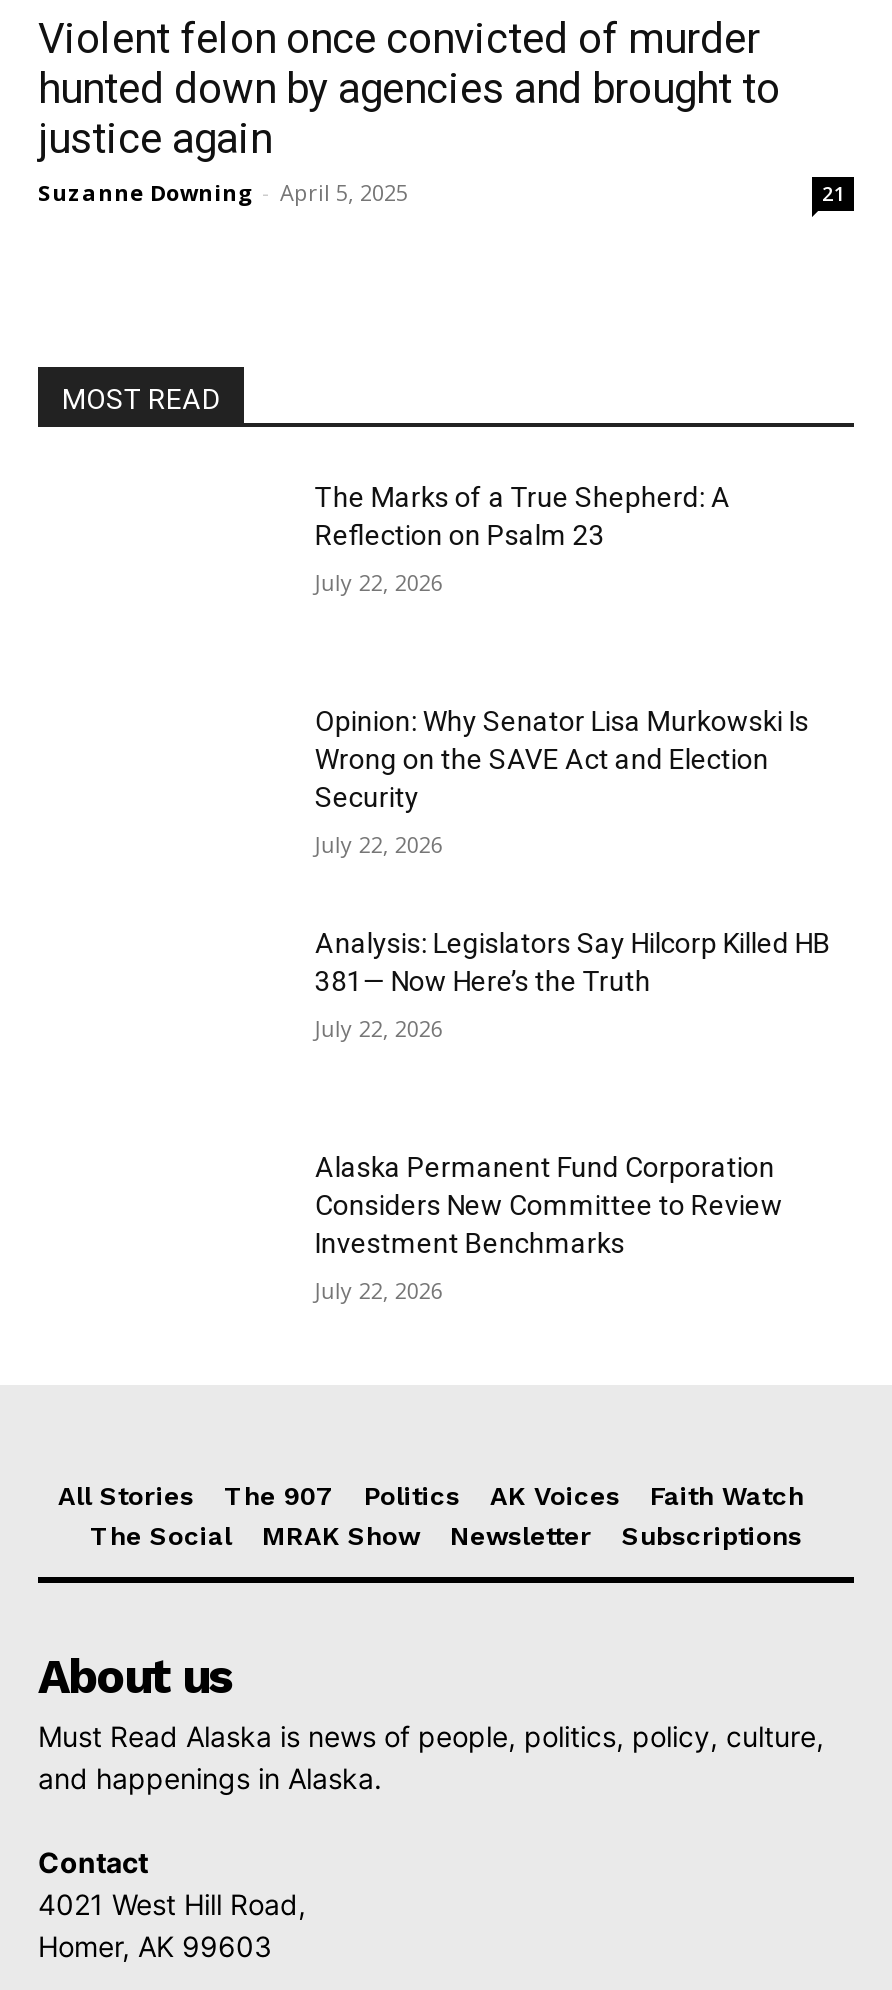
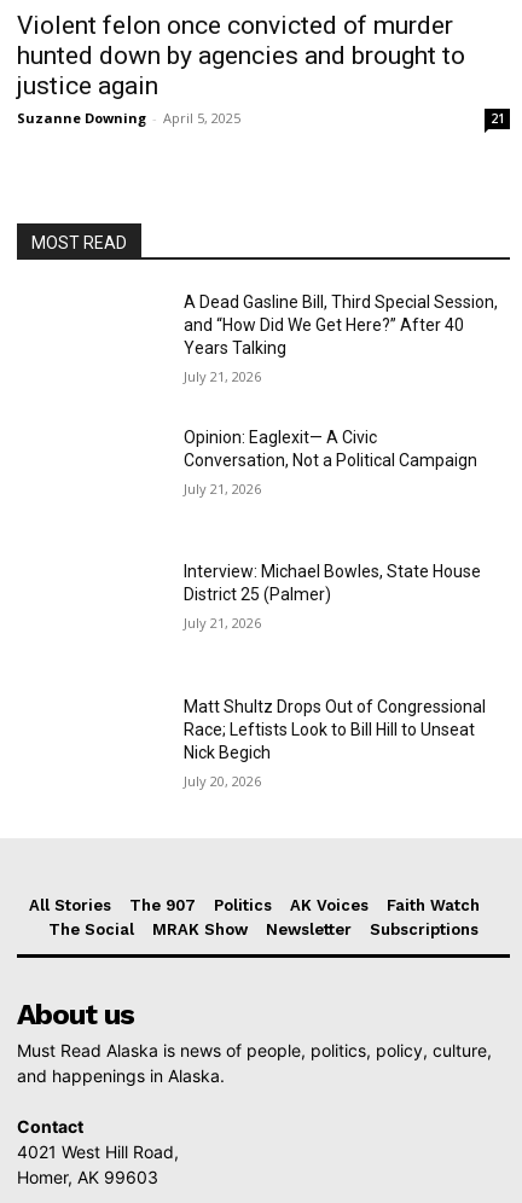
[315,481,731,551] The Marks of a True Shepherd: A | Reflection on Psalm 23 -> [184,292,498,358] A Dead Gasline Bill, Third Special Session, | and “How Did We Get Here?” After 40 | Years Talking
[315,567,443,597] July 22, 2026 -> [184,367,261,385] July 21, 2026
[315,704,809,812] Opinion: Why Senator Lisa Murkowski Is | Wrong on the SAVE Act and Election | Security -> [184,427,478,469] Opinion: Eaglexit— A Civic | Conversation, Not a Political Campaign
[315,828,443,858] July 22, 2026 -> [184,479,261,497] July 21, 2026
[315,928,831,998] Analysis: Legislators Say Hilcorp Killed HB | 381— Now Here’s the Truth -> [184,562,481,604] Interview: Michael Bowles, State House | District 25 (Palmer)
[315,1014,443,1044] July 22, 2026 -> [184,614,261,632] July 21, 2026
[315,1151,783,1259] Alaska Permanent Fund Corporation | Considers New Committee to Review | Investment Benchmarks -> [184,697,486,762] Matt Shultz Drops Out of Congressional | Race; Leftists Look to Bill Hill to Unseat | Nick Begich
[315,1275,443,1305] July 22, 2026 -> [184,772,261,790] July 20, 2026

